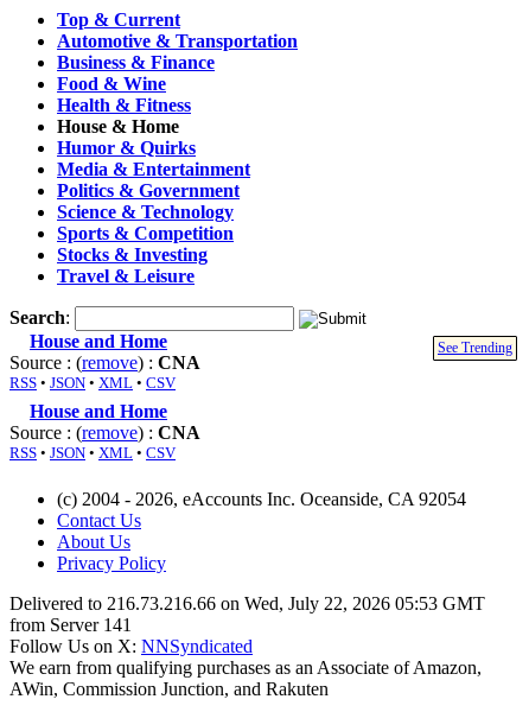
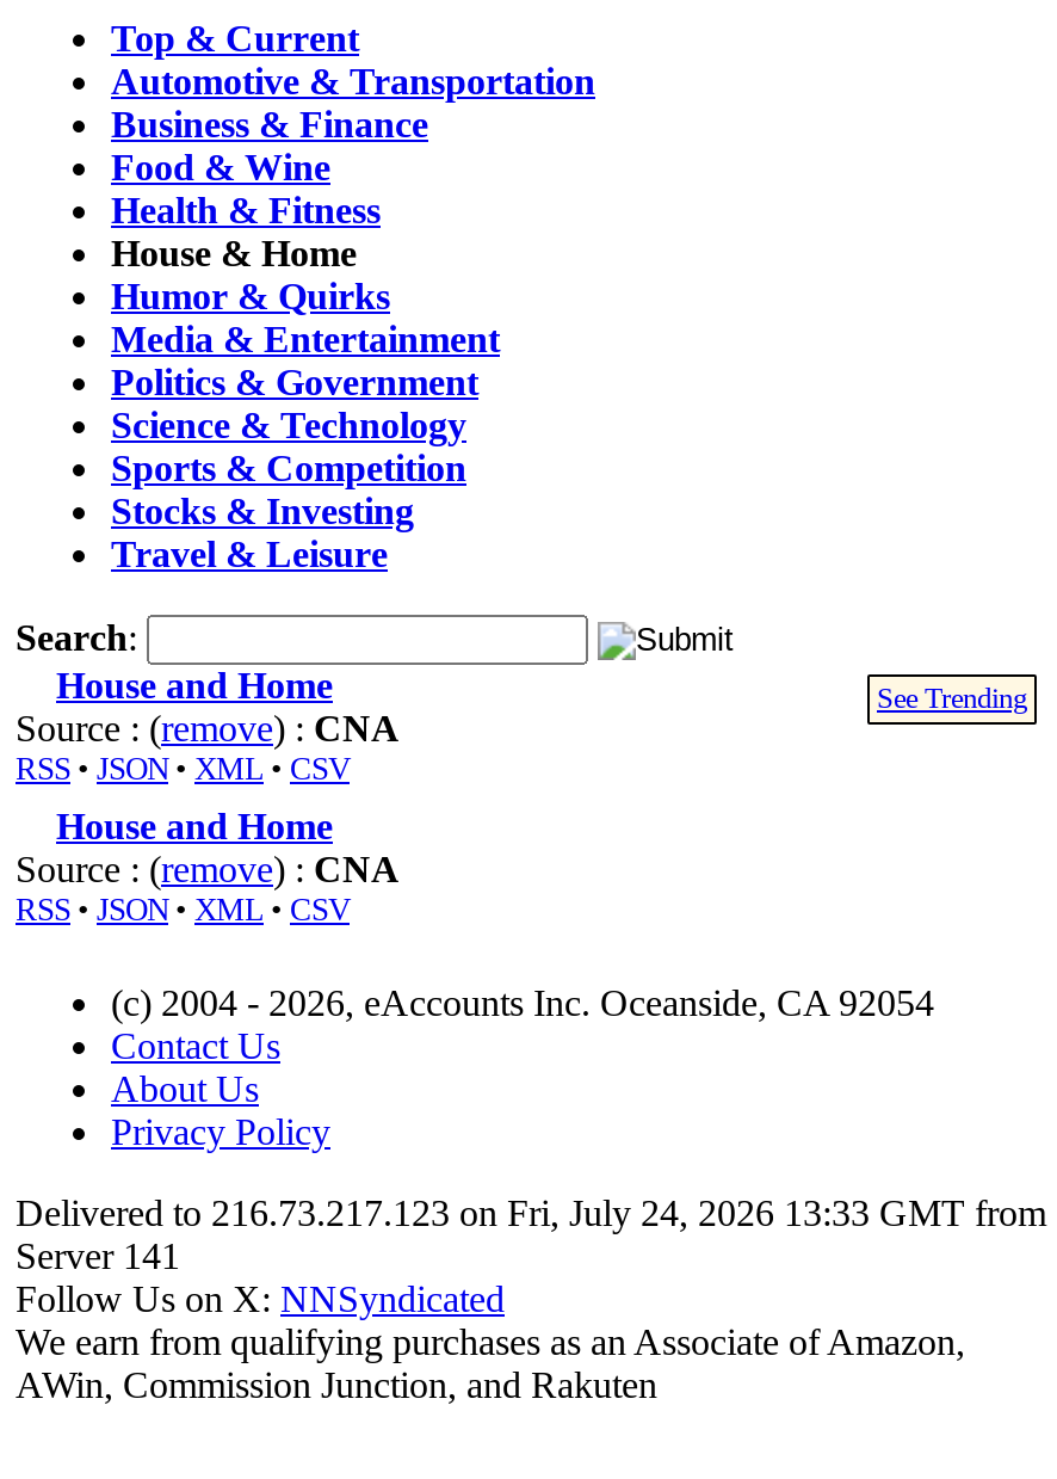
[9,593,485,635] Delivered to 216.73.216.66 on Wed, July 22, 2026 05:53 GMT | from Server 141 -> [16,1193,1046,1276] Delivered to 216.73.217.123 on Fri, July 24, 2026 13:33 GMT from | Server 141

